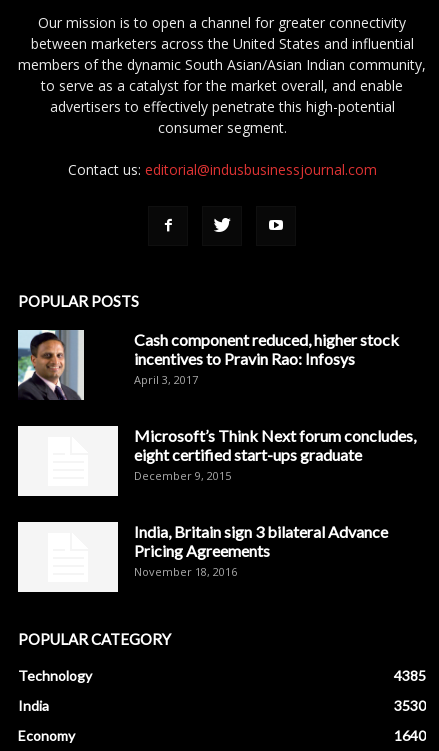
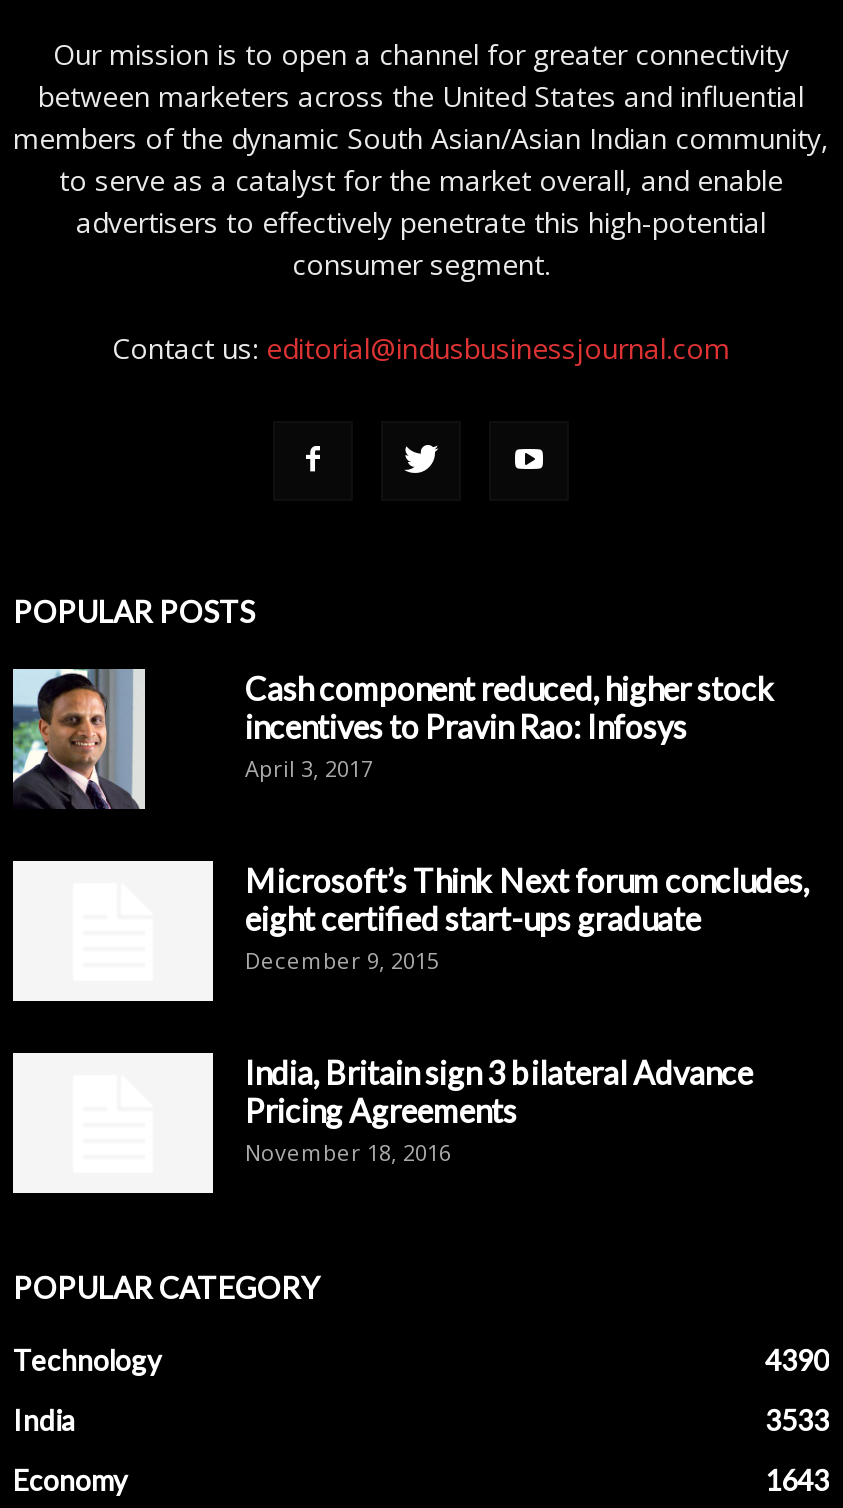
[394,667,426,684] 4385 -> [765,1344,829,1378] 4390
[394,697,426,714] 3530 -> [765,1404,829,1438] 3533
[394,727,426,744] 1640 -> [765,1464,829,1498] 1643

